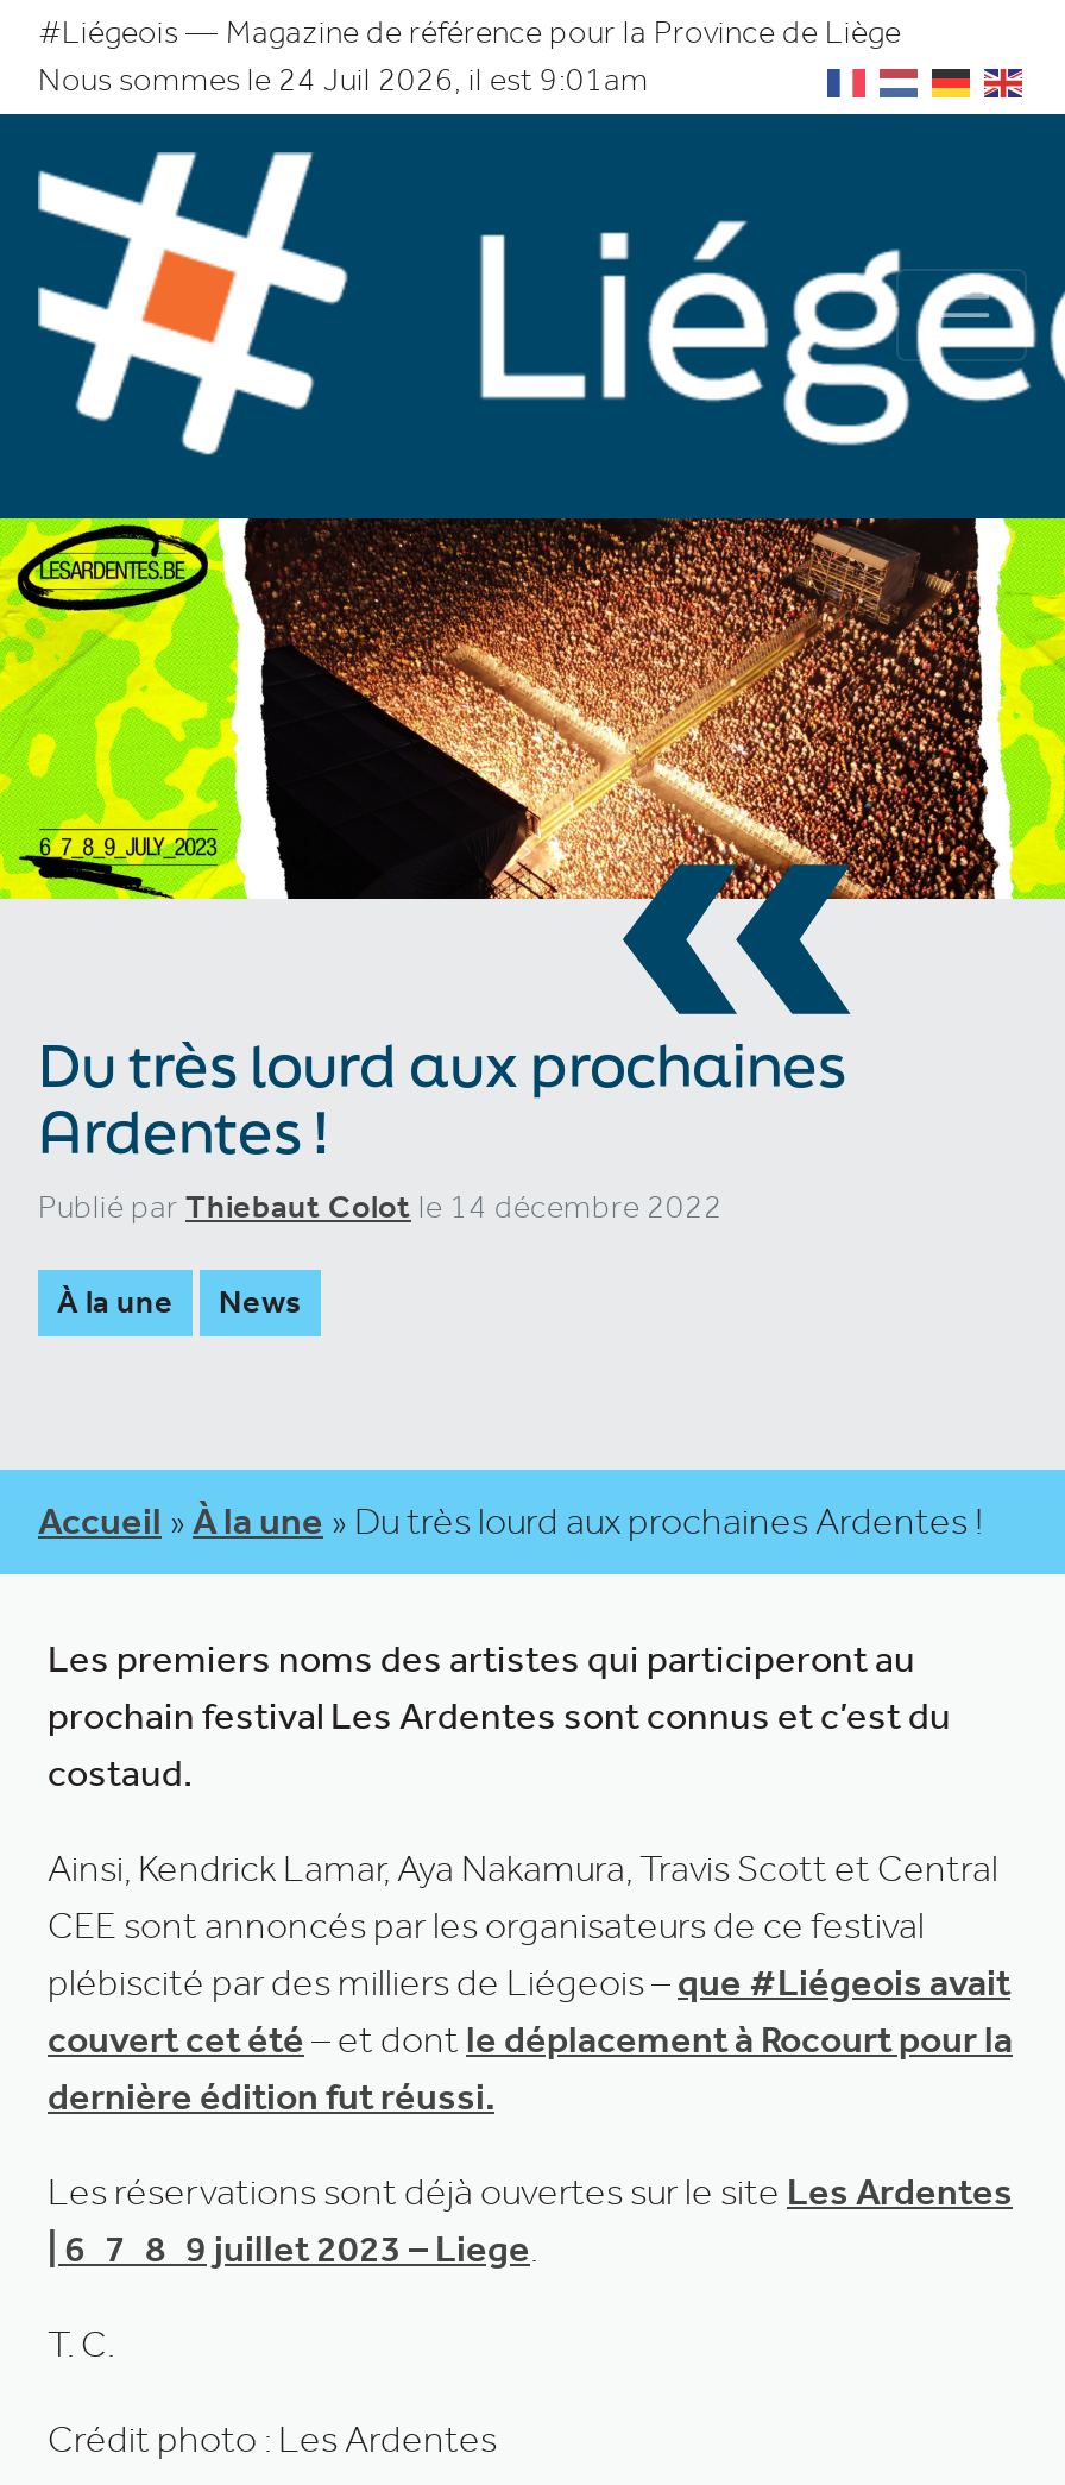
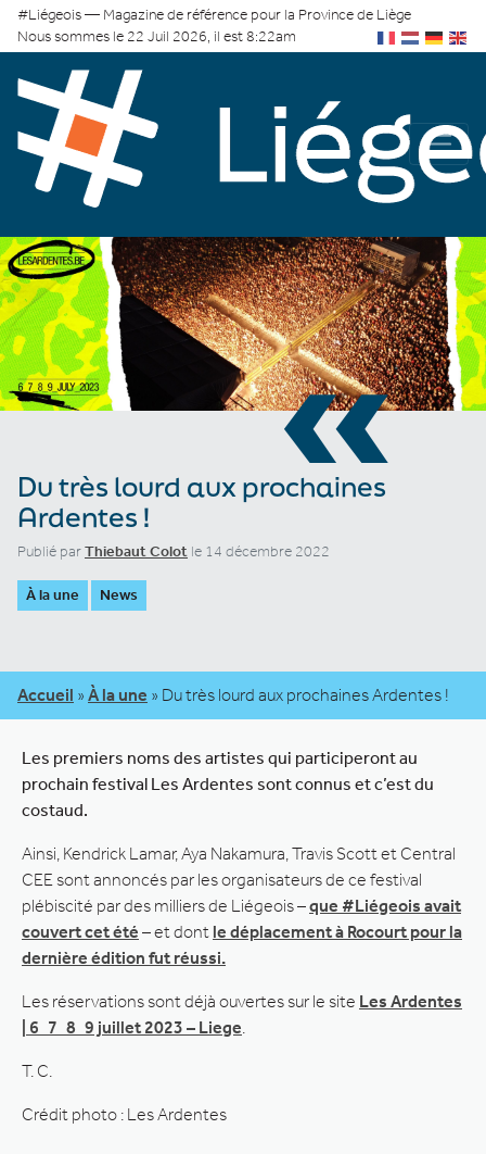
[38,59,649,100] Nous sommes le 24 Juil 2026, il est 9:01am -> [17,27,296,46] Nous sommes le 22 Juil 2026, il est 8:22am

